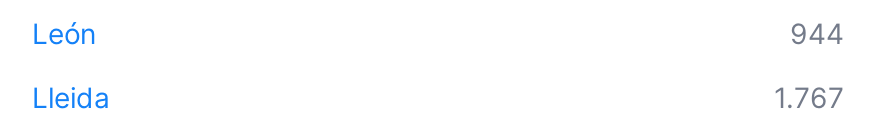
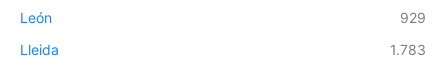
[790,15,844,49] 944 -> [400,9,426,26] 929
[774,79,844,113] 1.767 -> [390,41,426,58] 1.783

